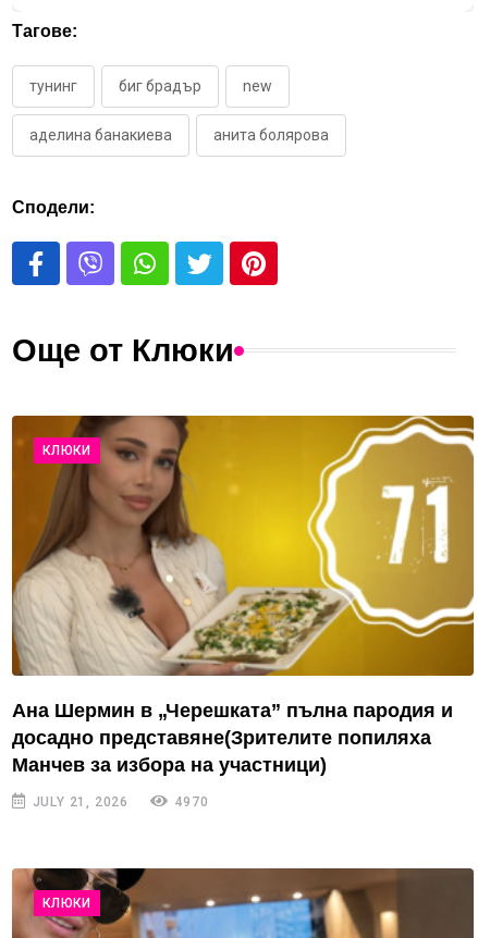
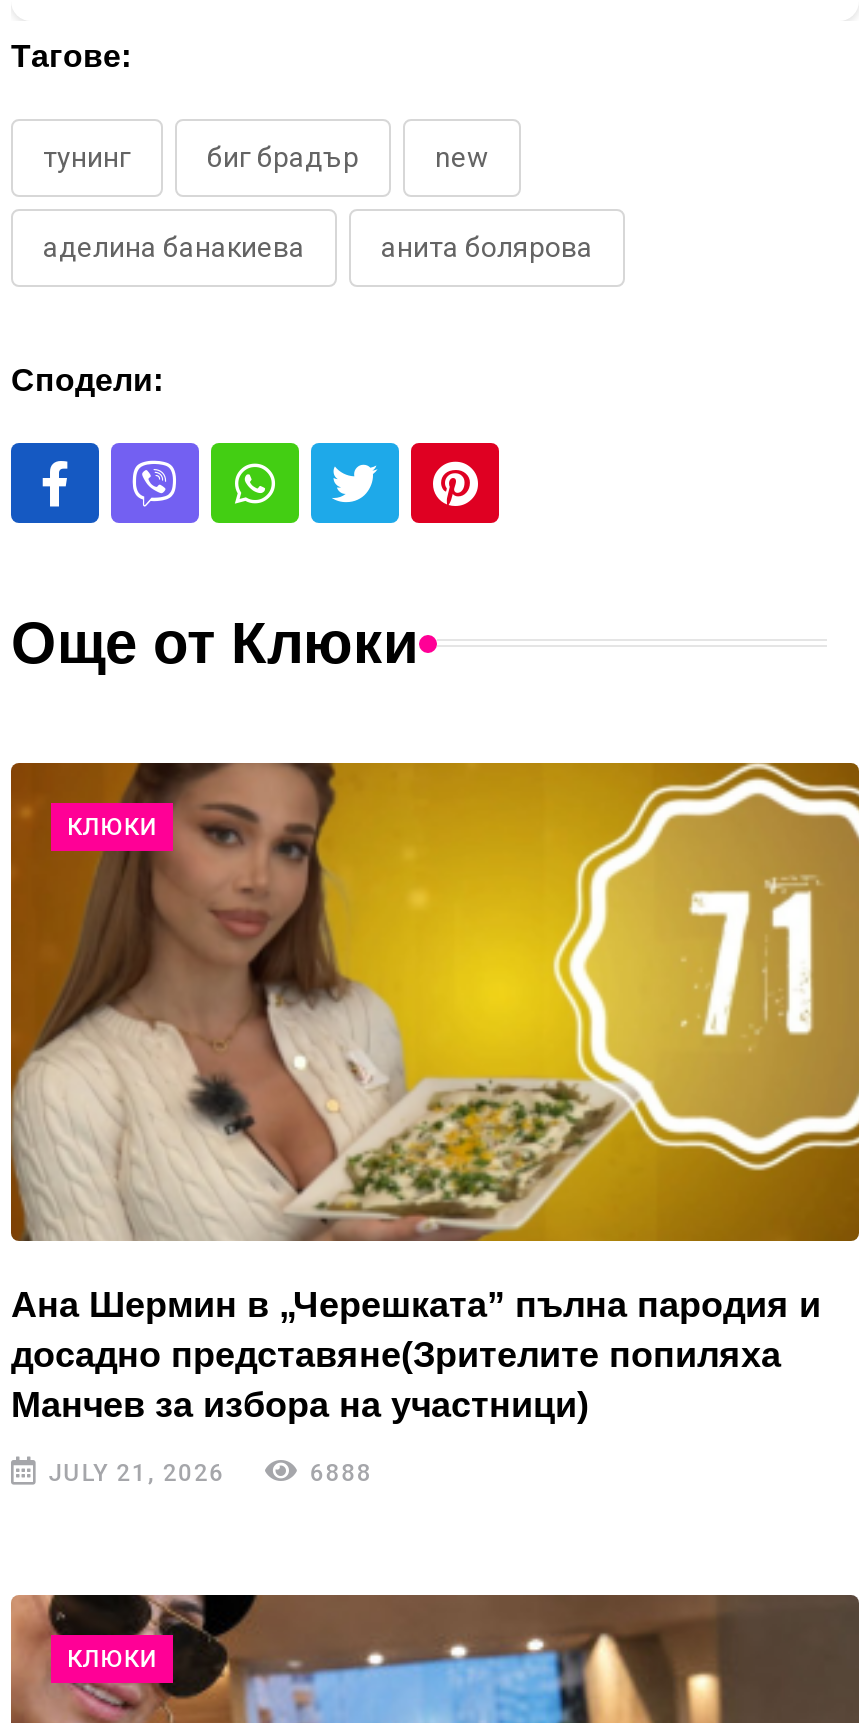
[171,794,209,809] 4970 -> [303,1458,373,1486] 6888

